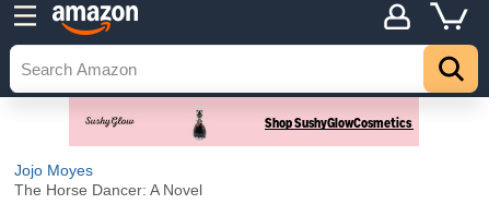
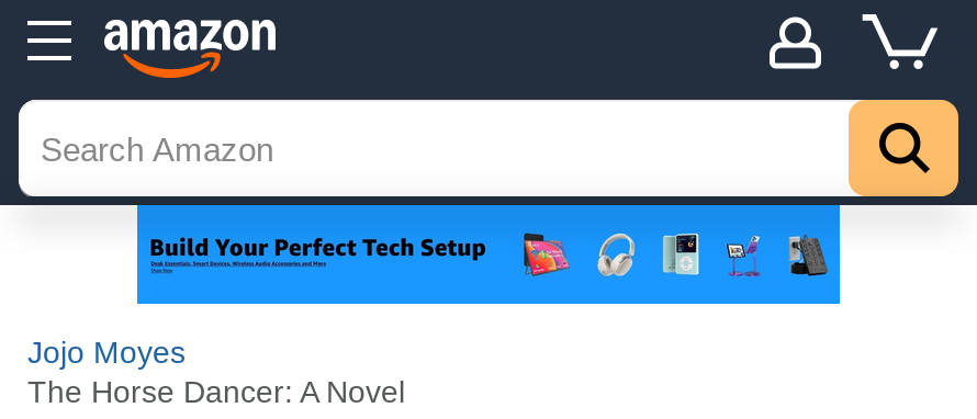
[69,96,419,146] [image] -> [135,203,842,306] [image]

